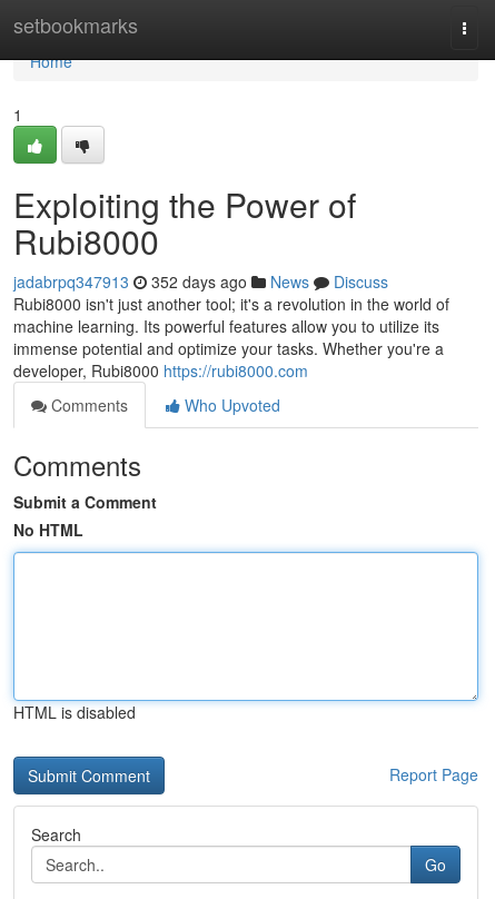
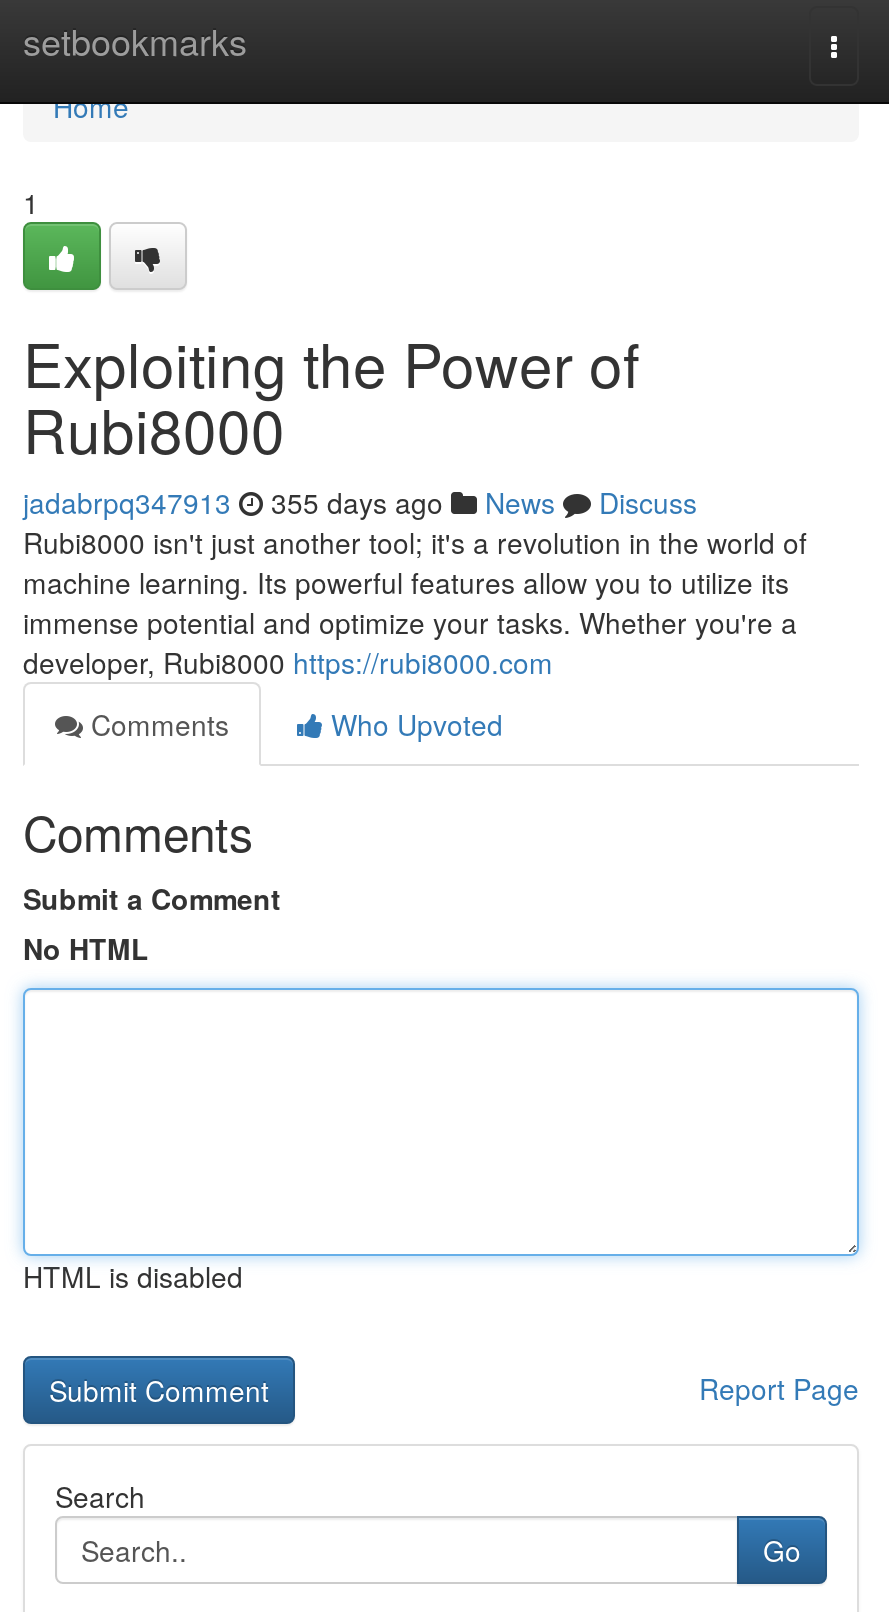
[13,270,388,293] jadabrpq347913 352 days ago News Discuss -> [23,482,697,522] jadabrpq347913 355 days ago News Discuss

